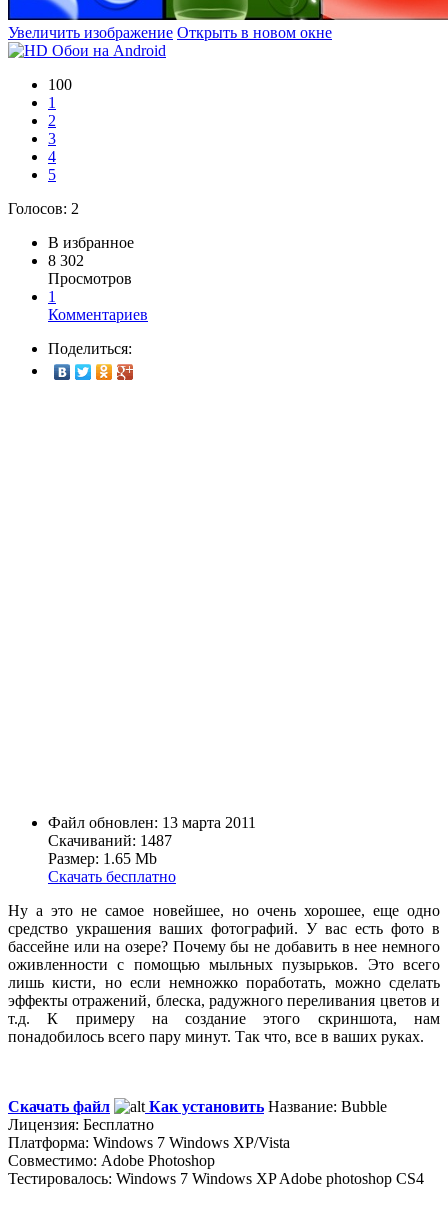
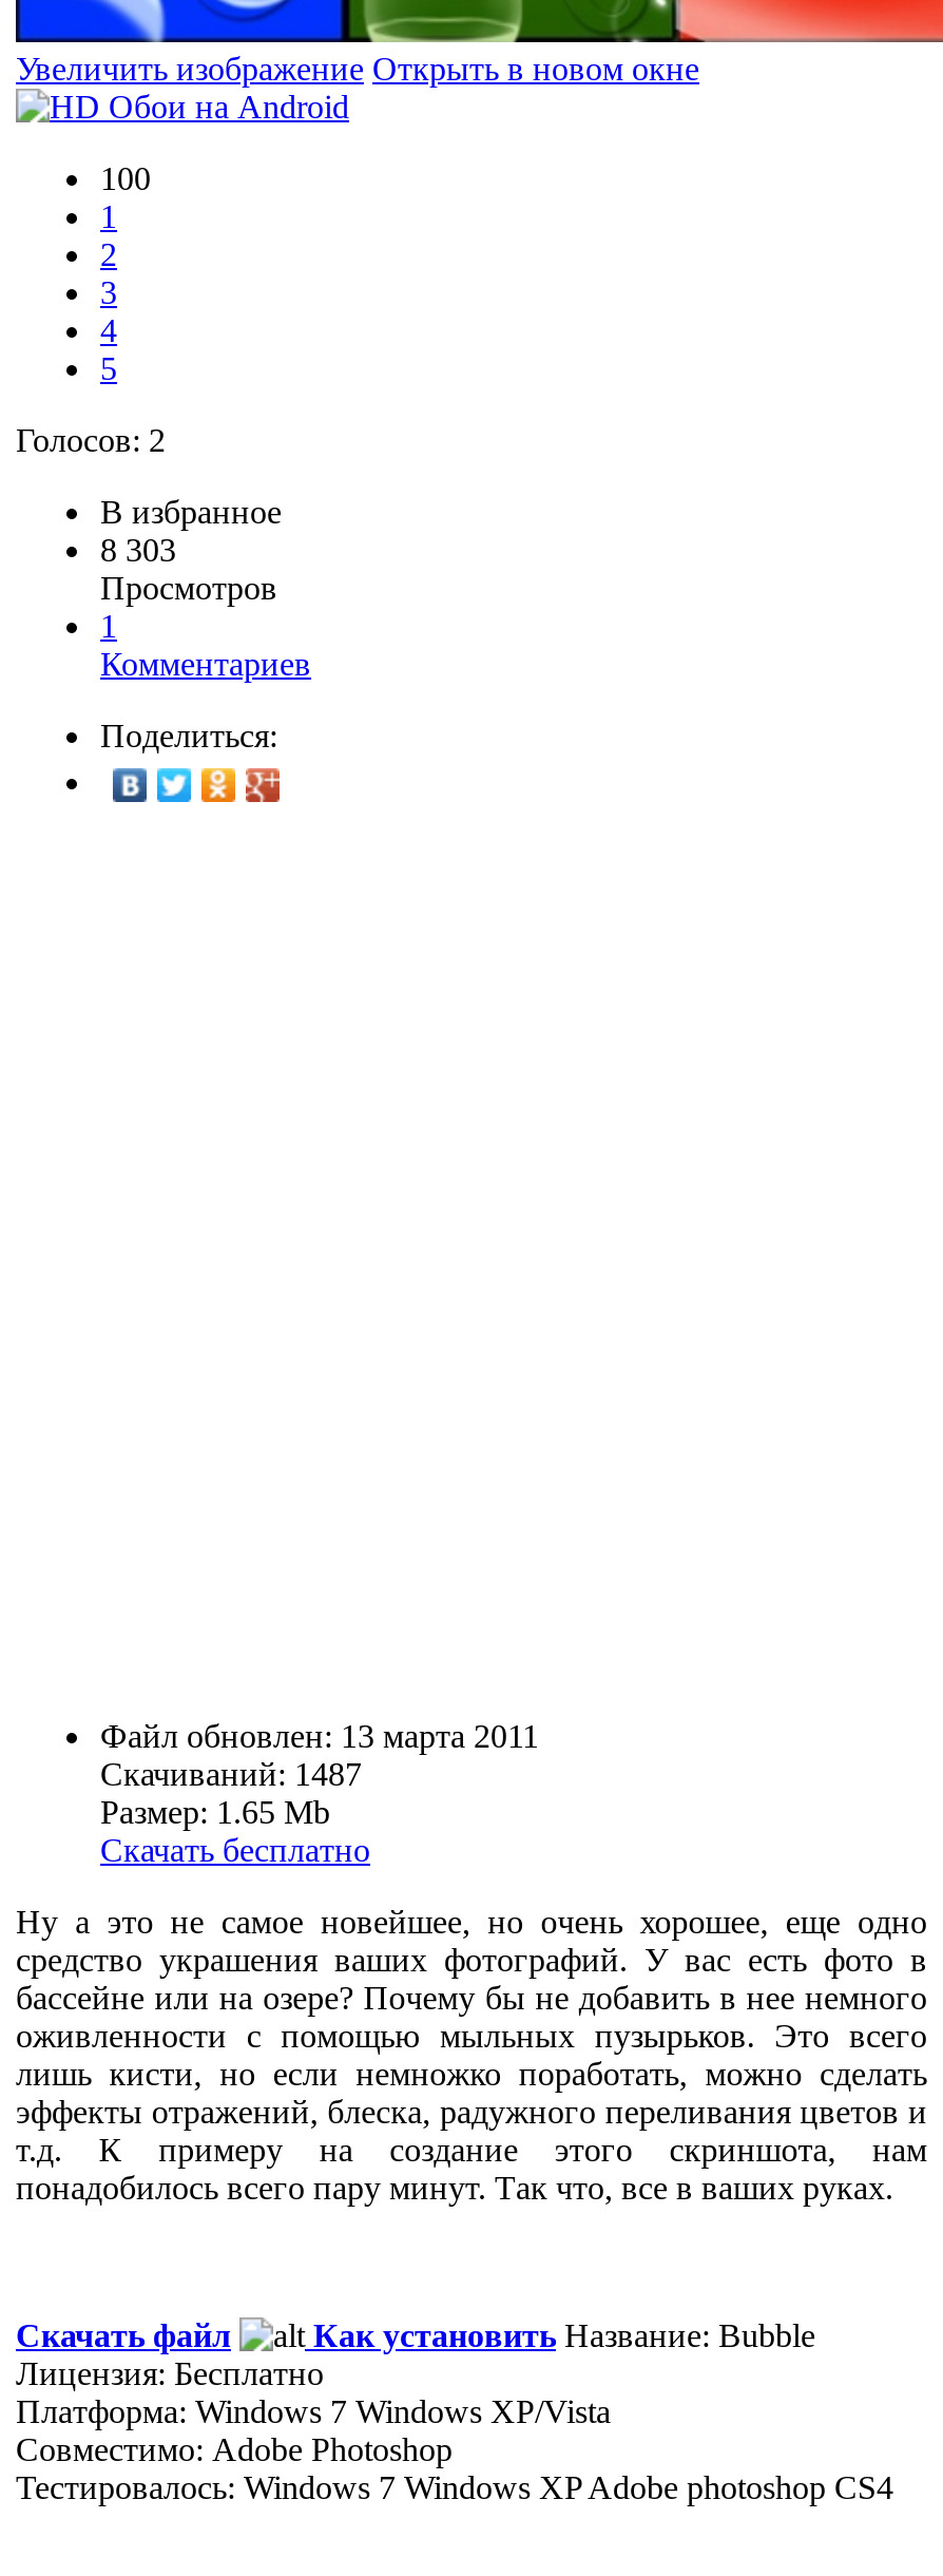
[48,252,84,269] 8 302 -> [100,533,176,569] 8 303

